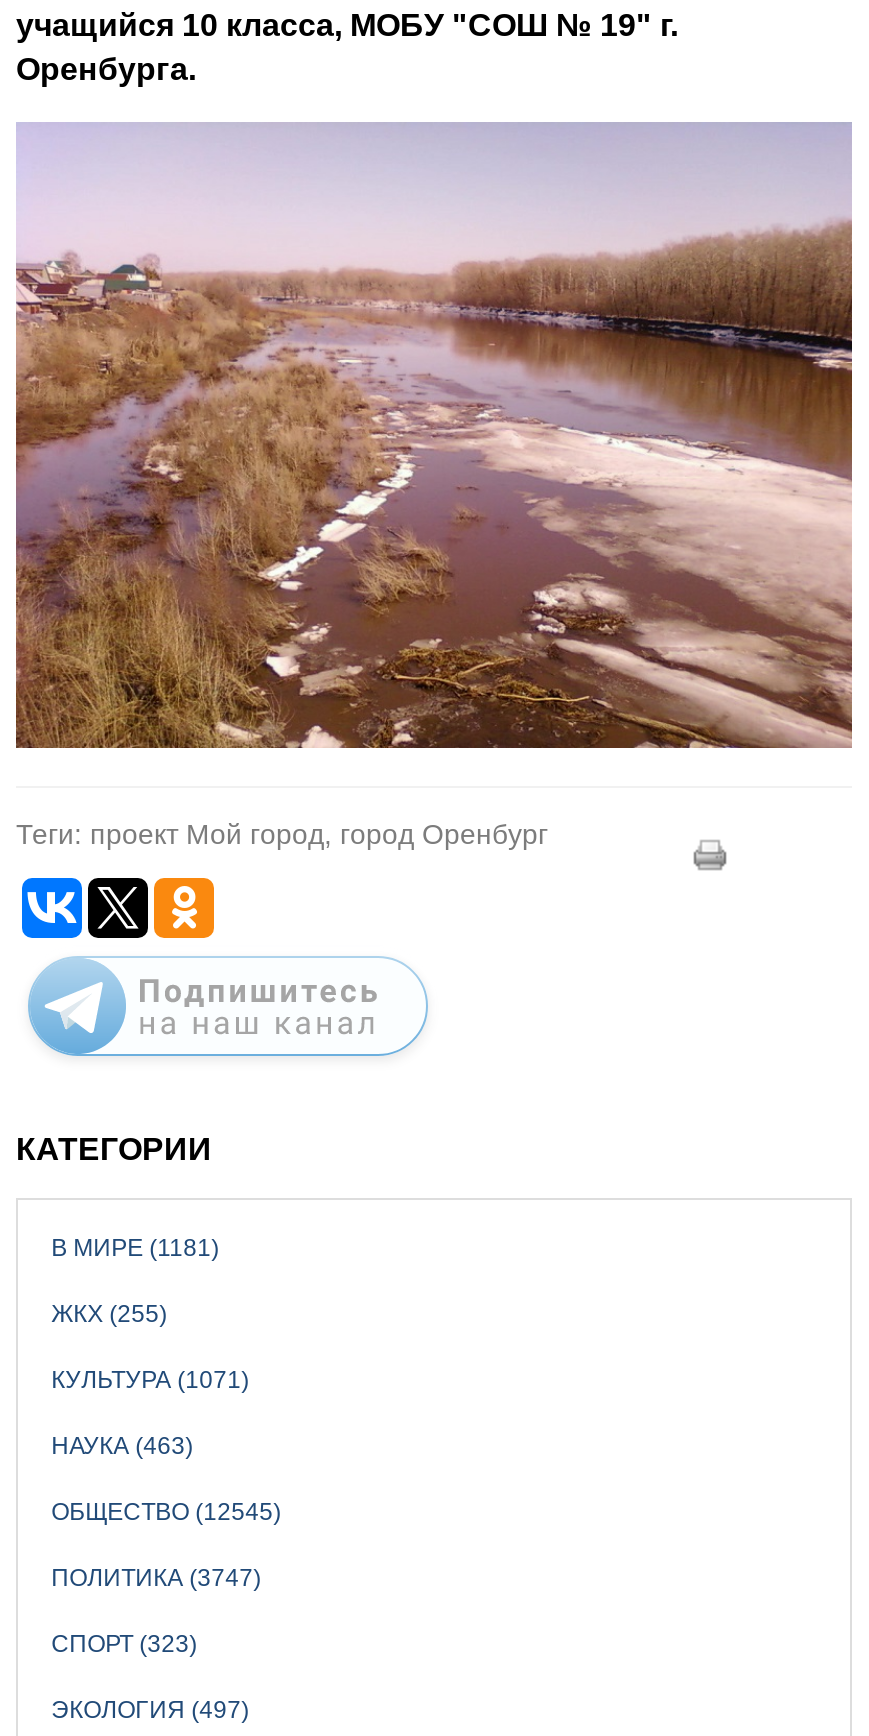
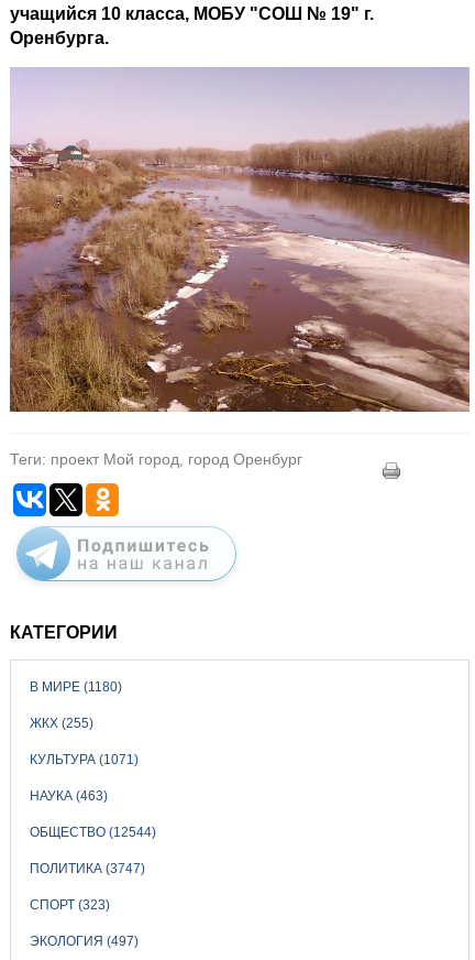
[51,1234,219,1262] В МИРЕ (1181) -> [29,679,122,695] В МИРЕ (1180)
[51,1498,281,1526] ОБЩЕСТВО (12545) -> [29,825,156,840] ОБЩЕСТВО (12544)

